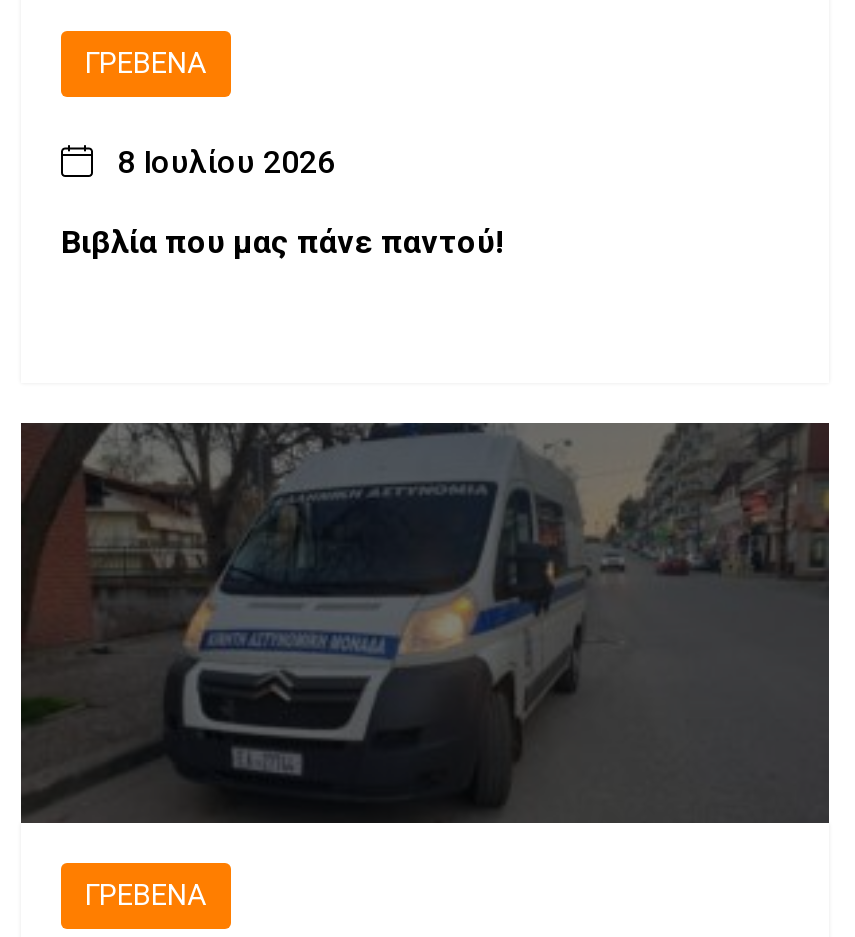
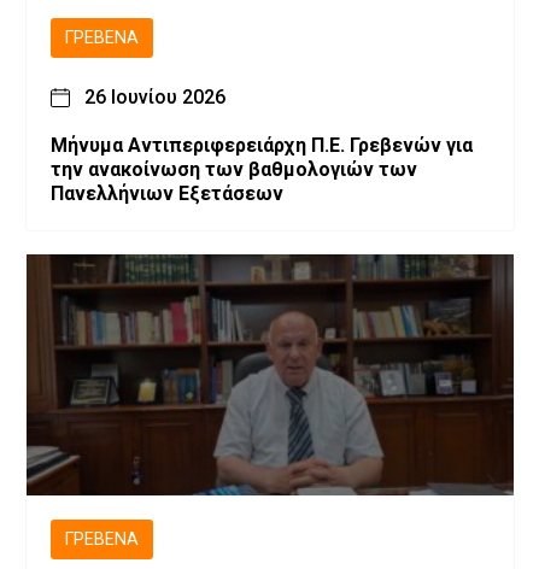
[117,143,335,181] 8 Ιουλίου 2026 -> [84,86,225,109] 26 Ιουνίου 2026
[61,223,503,261] Βιβλία που μας πάνε παντού! -> [51,134,473,205] Μήνυμα Αντιπεριφερειάρχη Π.Ε. Γρεβενών για | την ανακοίνωση των βαθμολογιών των | Πανελλήνιων Εξετάσεων
[21,422,829,824] [image] -> [27,253,514,497] [image]

